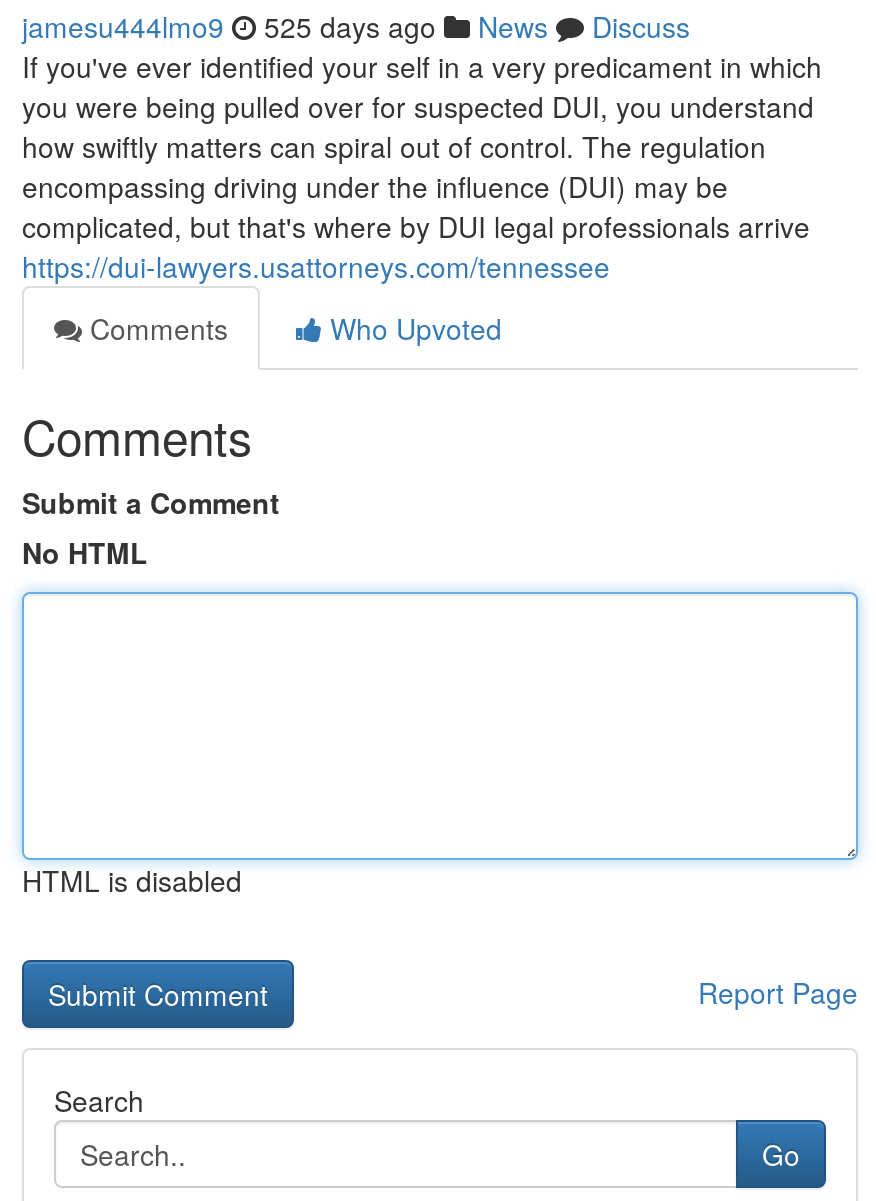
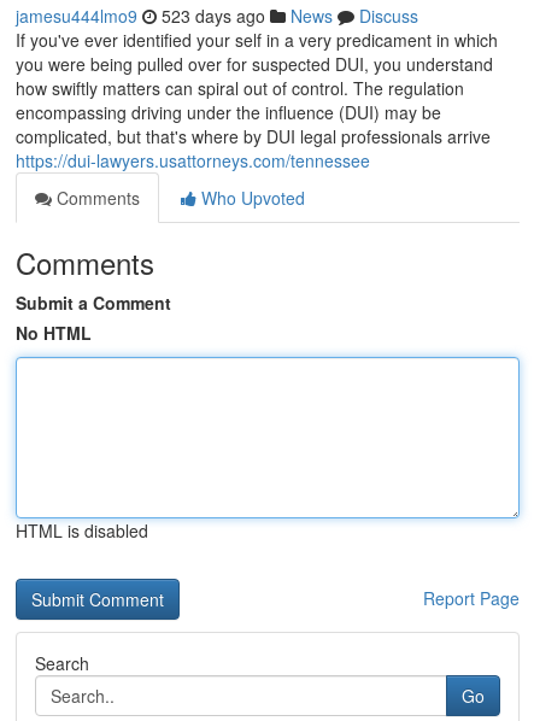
[22,6,690,46] jamesu444lmo9 525 days ago News Discuss -> [16,4,418,28] jamesu444lmo9 523 days ago News Discuss

